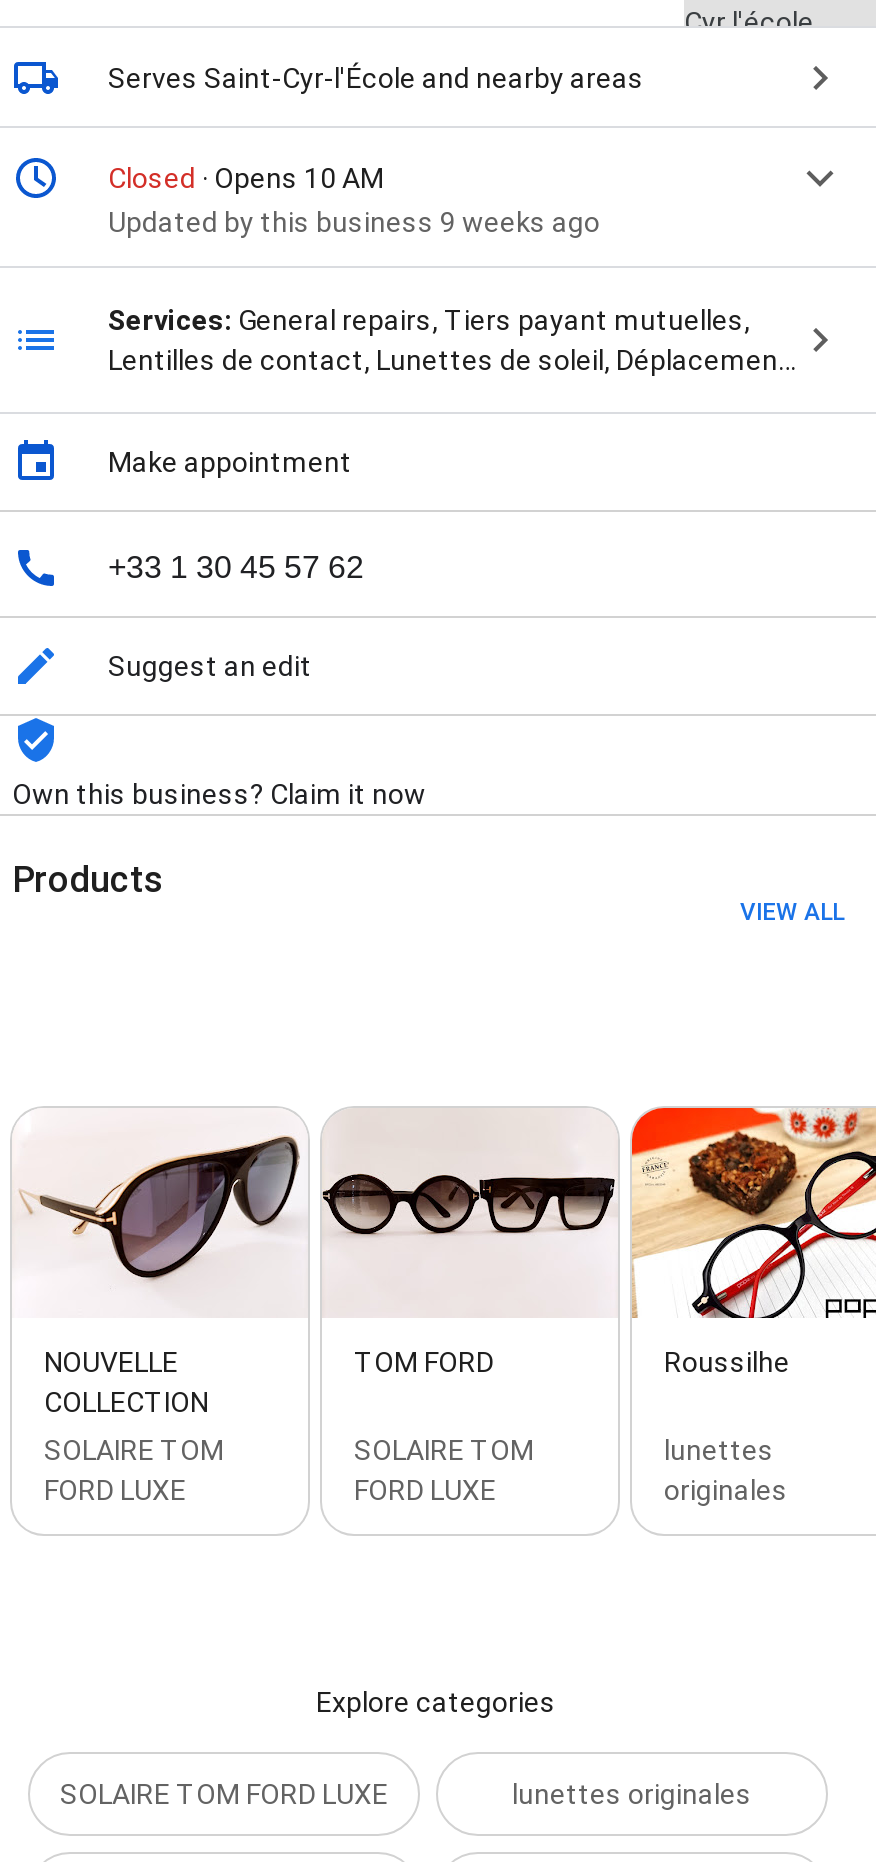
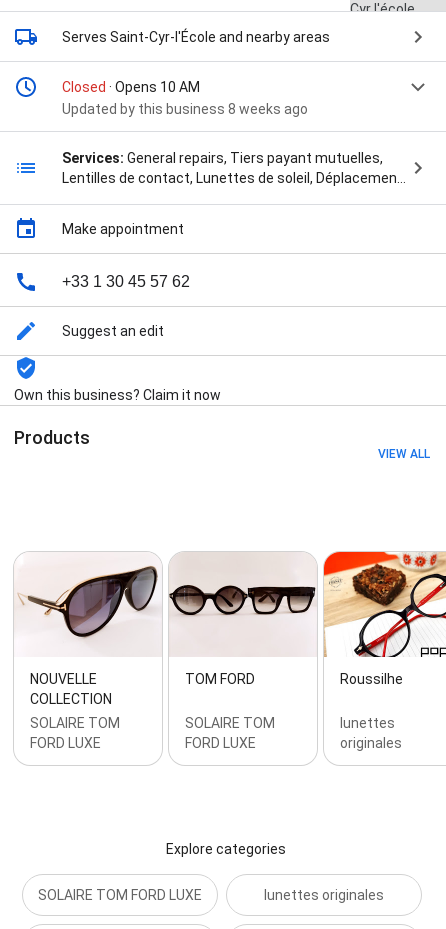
[108,206,600,238] Updated by this business 9 weeks ago -> [62,101,308,117] Updated by this business 8 weeks ago

